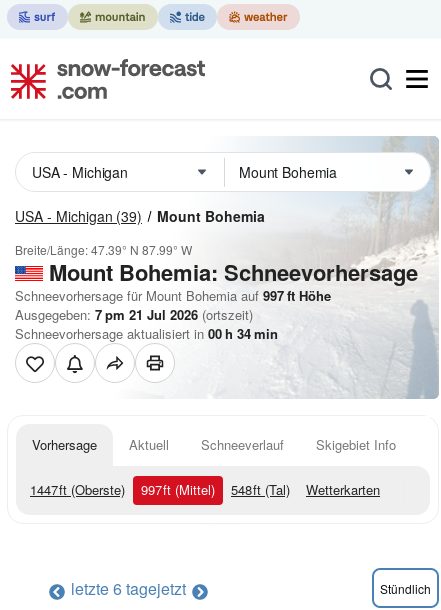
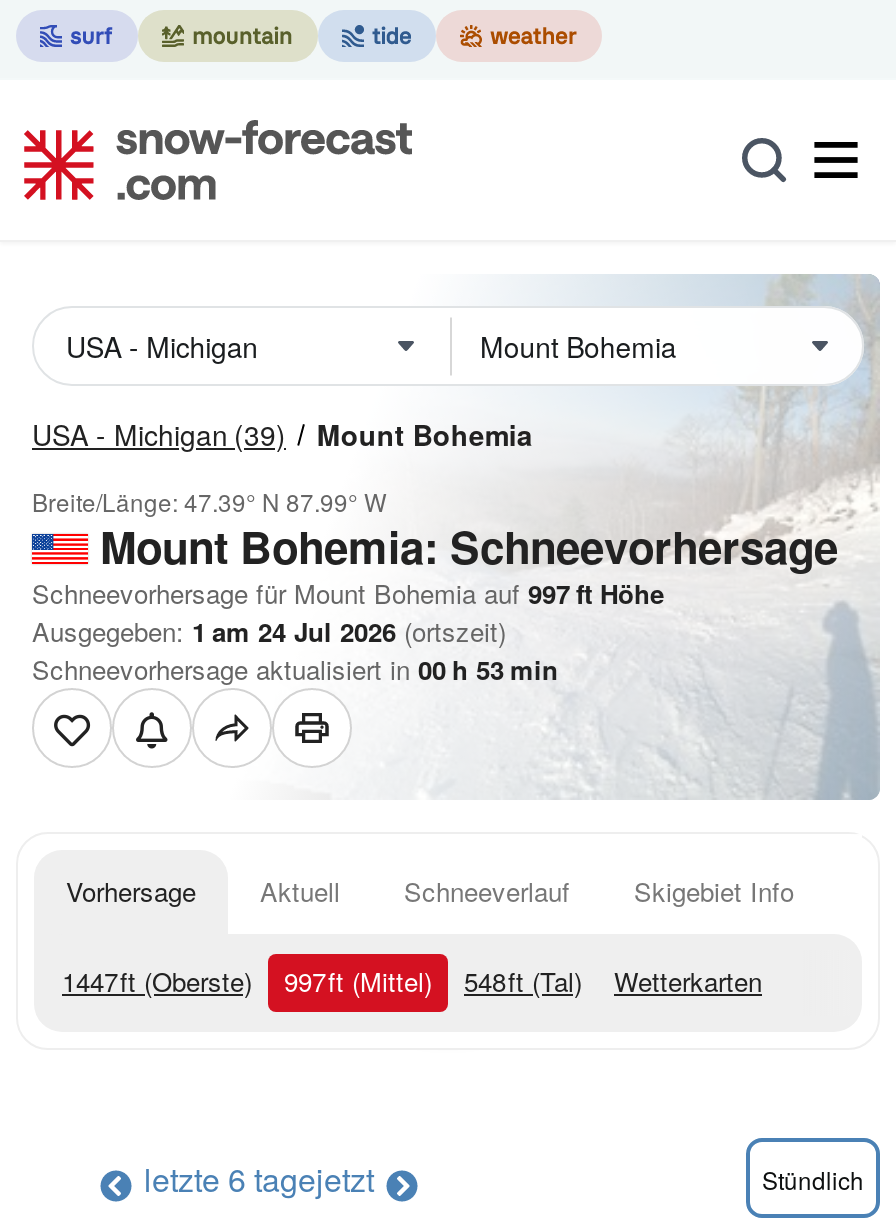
[15,305,253,324] Ausgegeben: 7 pm 21 Jul 2026 (ortszeit) -> [32,612,506,650] Ausgegeben: 1 am 24 Jul 2026 (ortszeit)
[15,324,278,343] Schneevorhersage aktualisiert in 00 h 34 min -> [32,650,558,688] Schneevorhersage aktualisiert in 00 h 53 min

